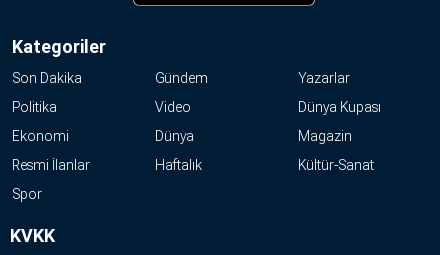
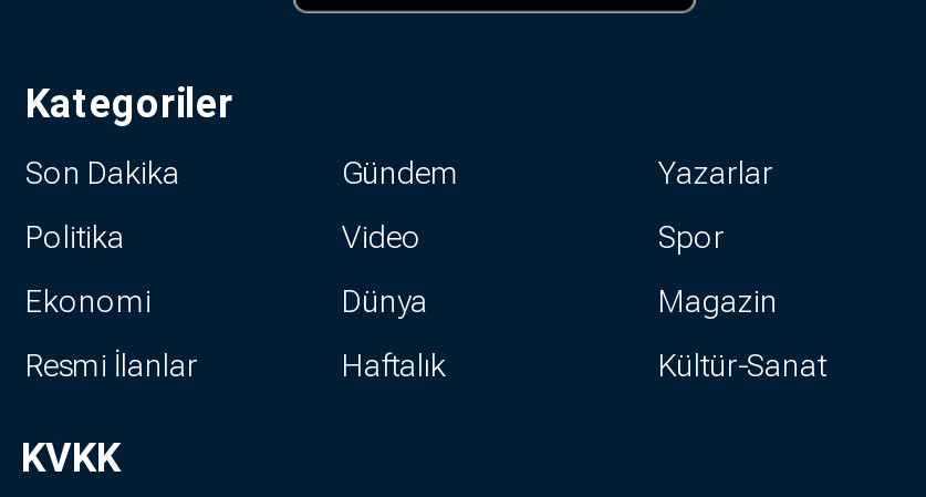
[298,99,381,115] Dünya Kupası -> none
moved [12,186,42,202] -> [658,218,725,254]: Spor

